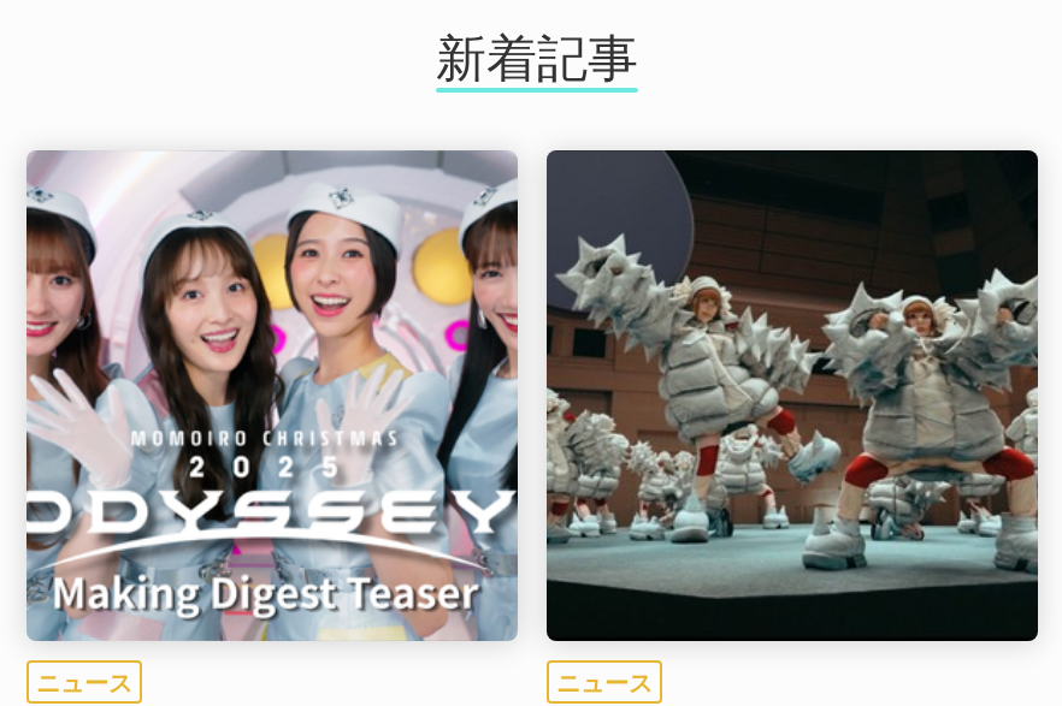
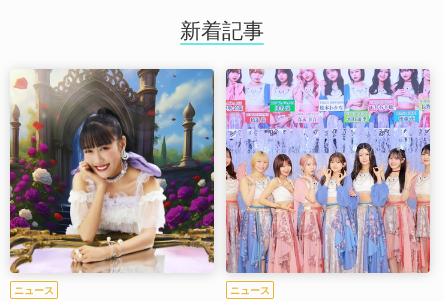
[24,150,520,643] [image] -> [9,68,215,274] [image]
[544,148,1040,643] [image] -> [225,68,431,274] [image]

